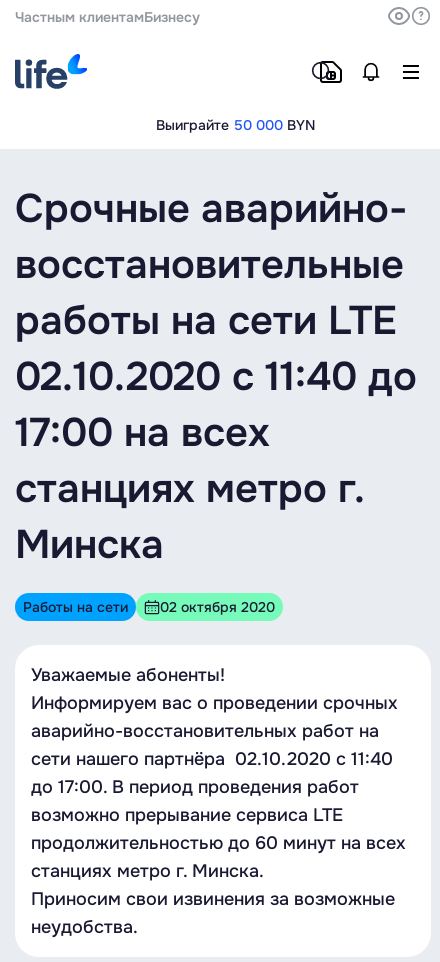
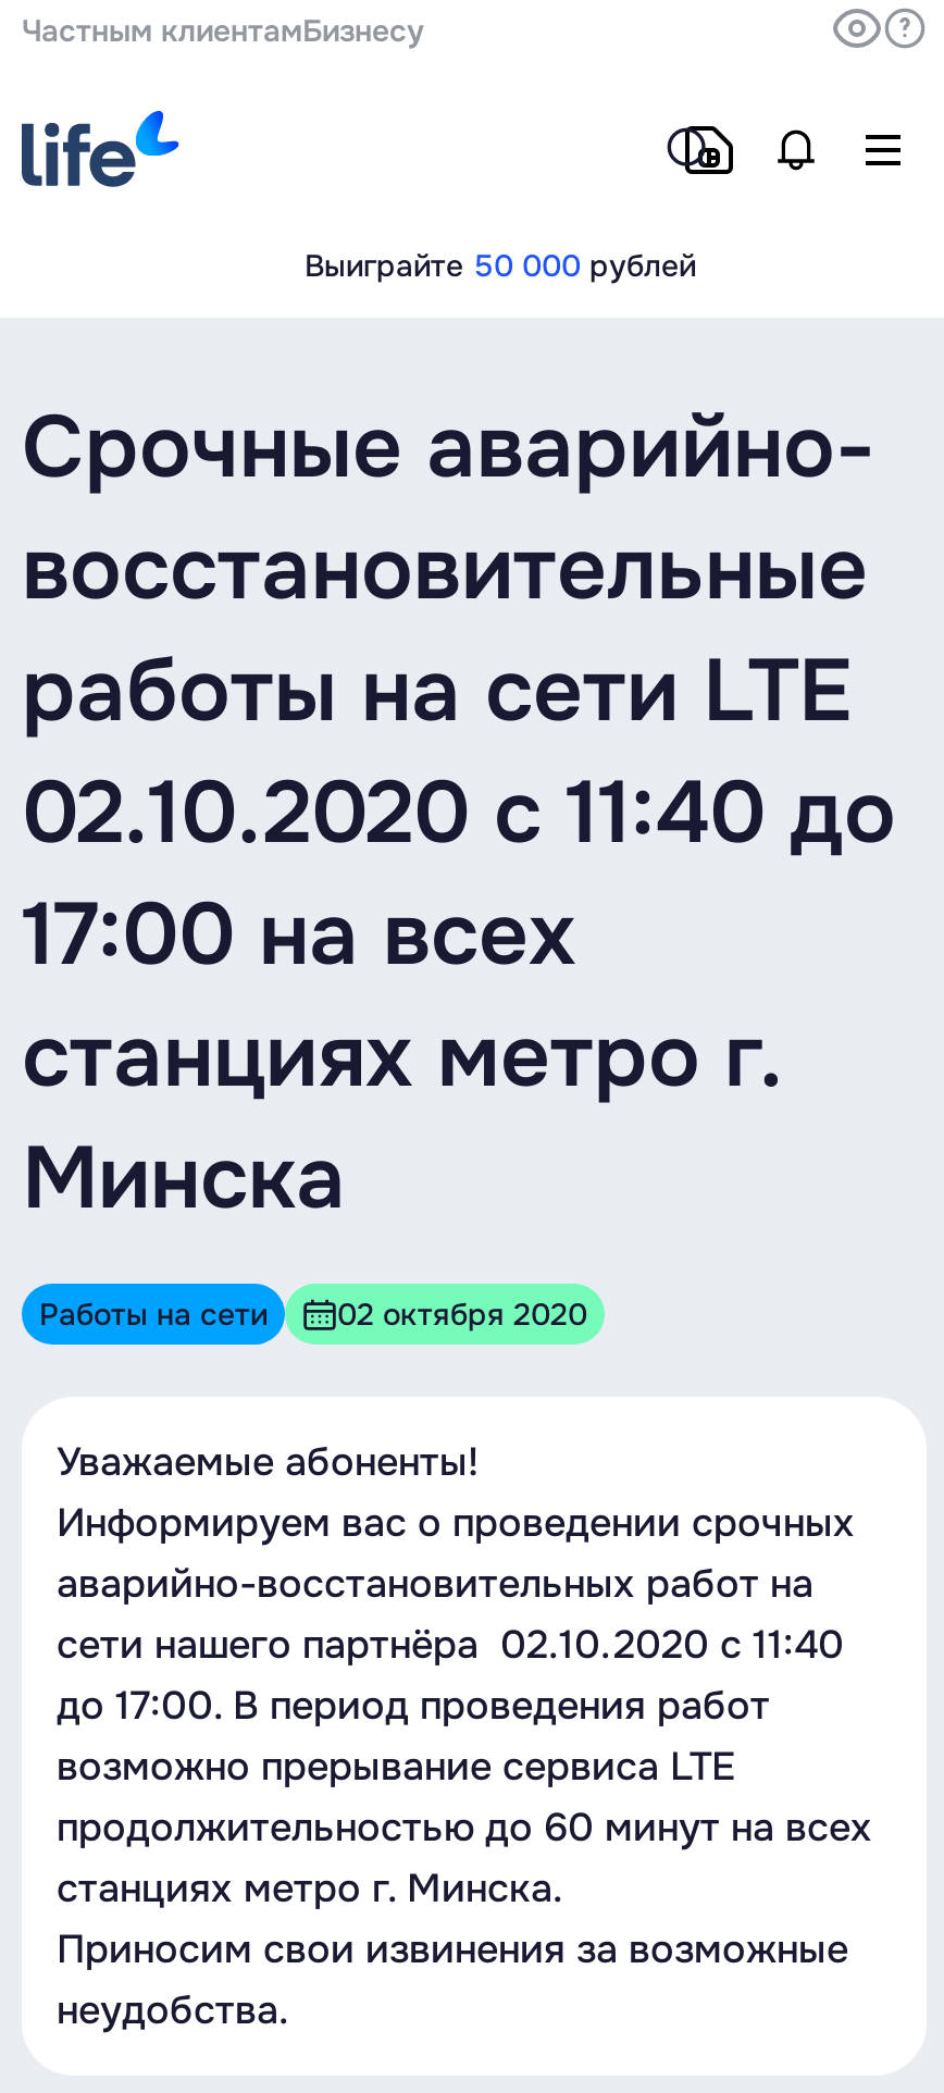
[155,116,314,134] Выиграйте 50 000 BYN -> [305,246,696,285] Выиграйте 50 000 рублей

